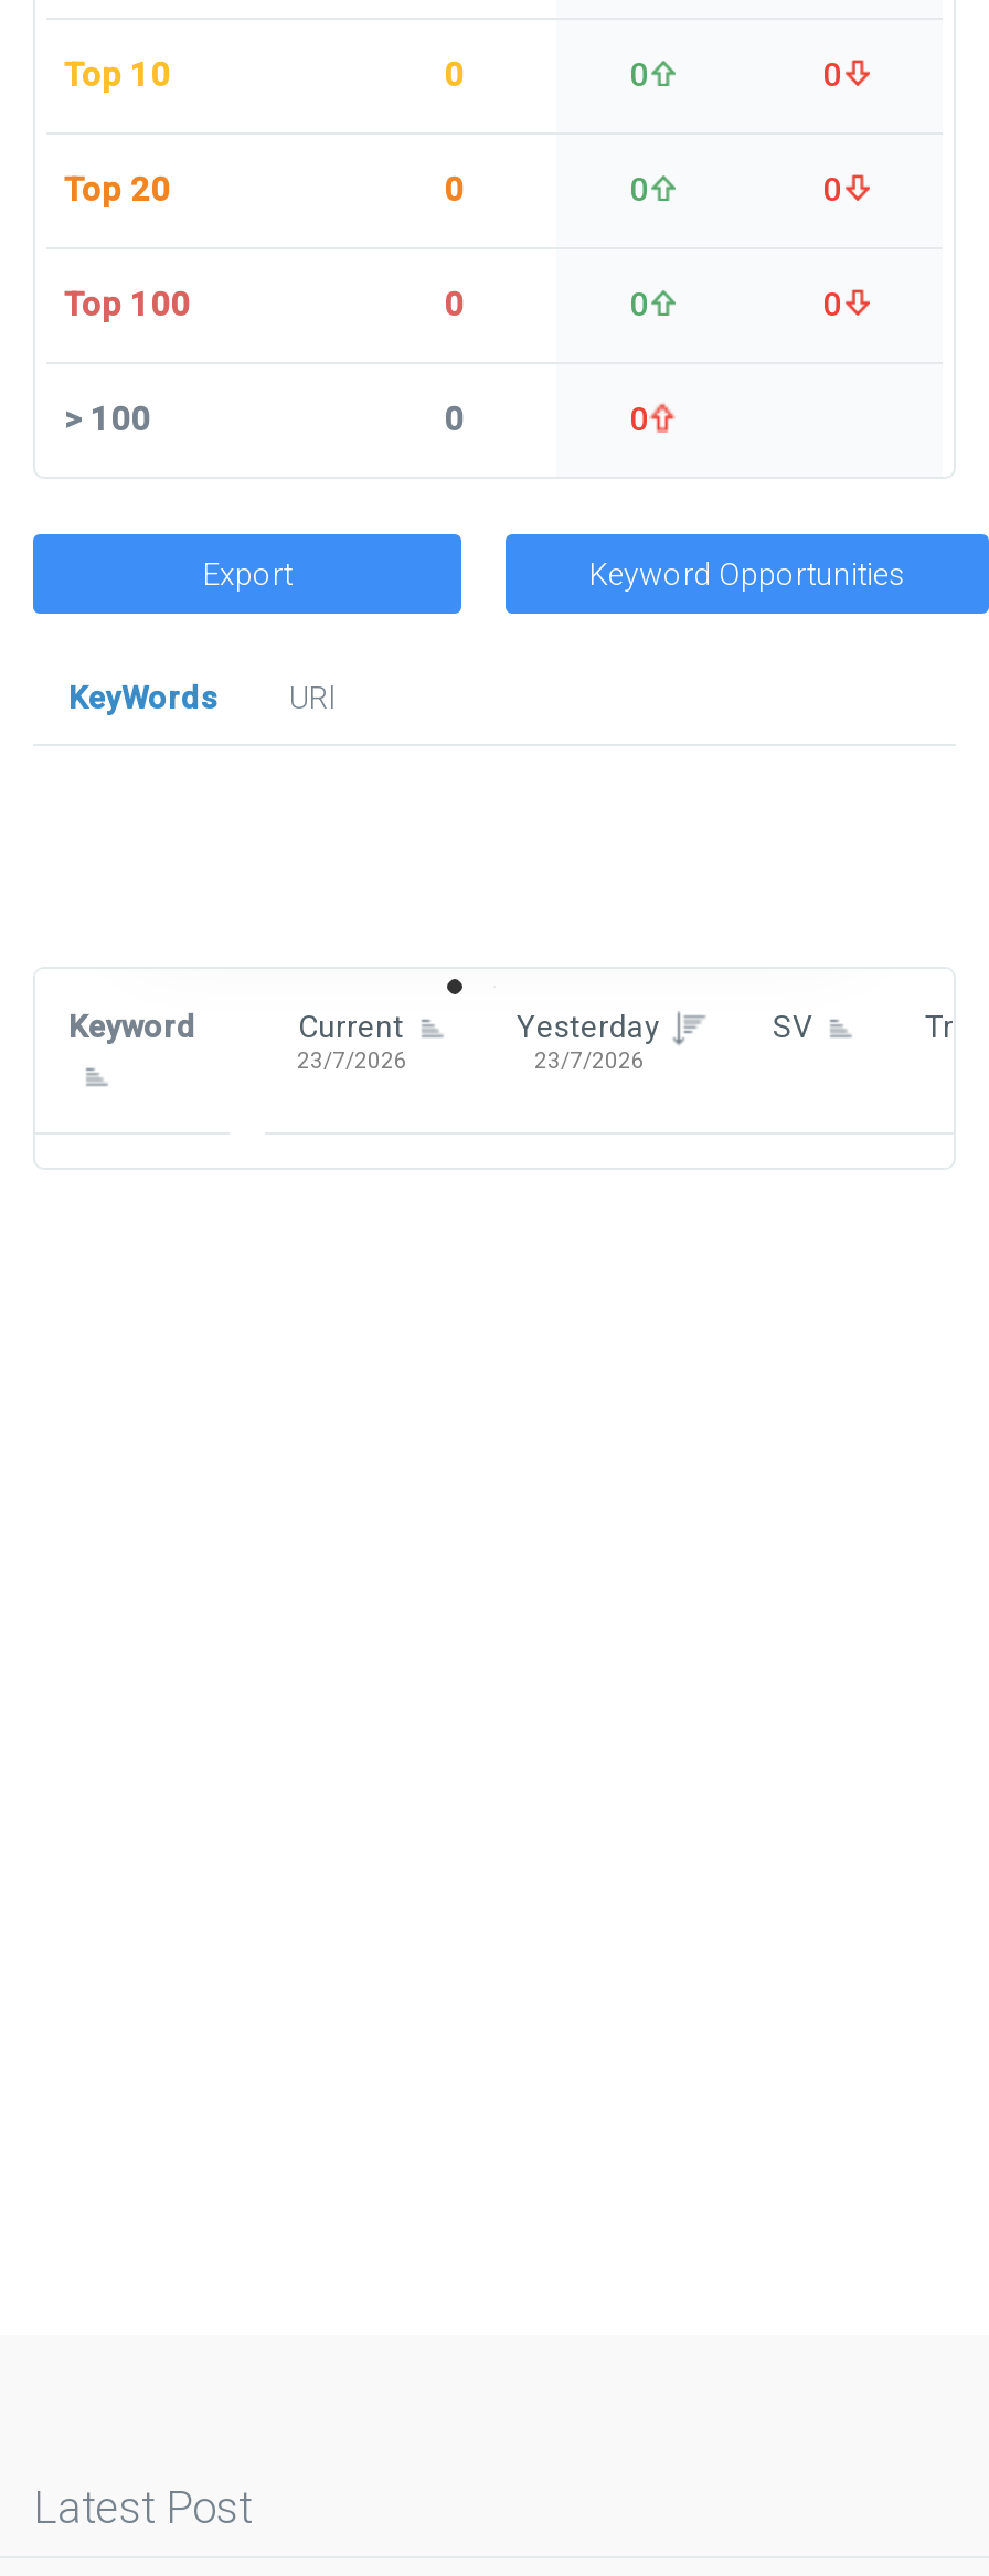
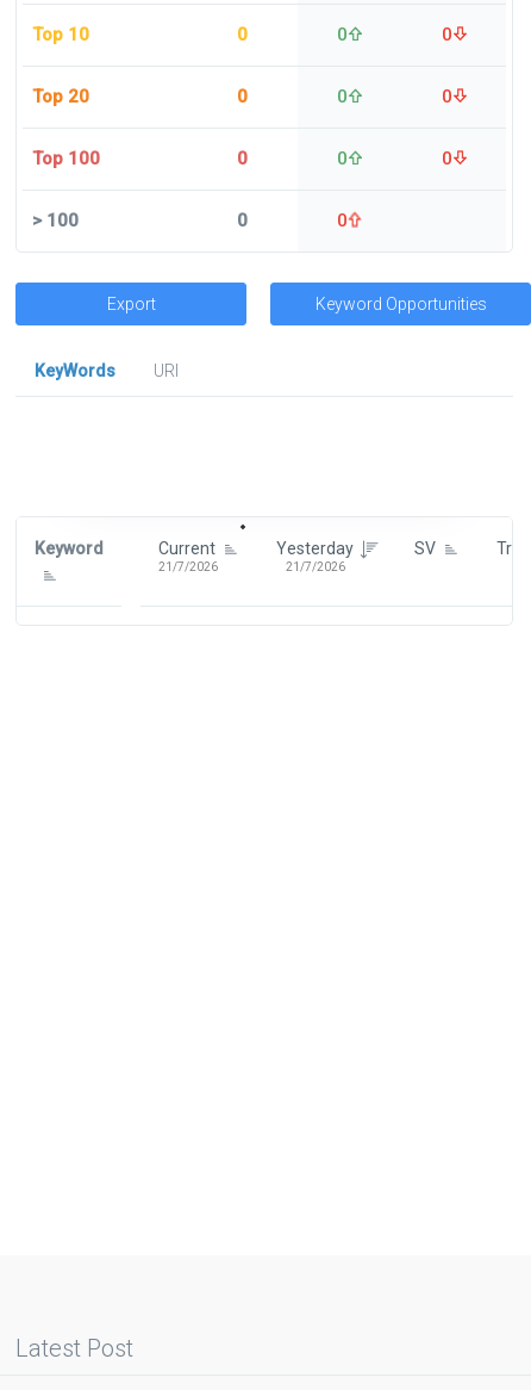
[297,1049,407,1073] 23/7/2026 -> [158,560,217,573] 21/7/2026
[534,1049,645,1073] 23/7/2026 -> [286,560,345,573] 21/7/2026

